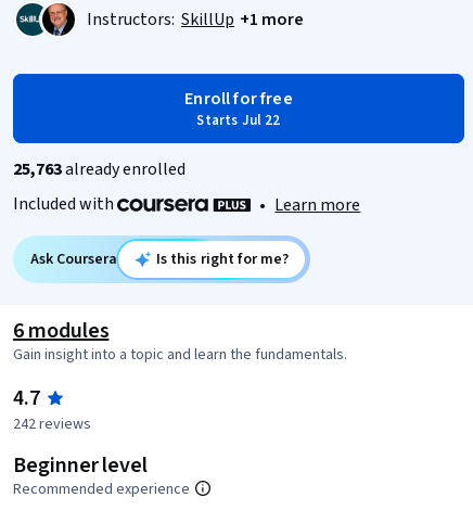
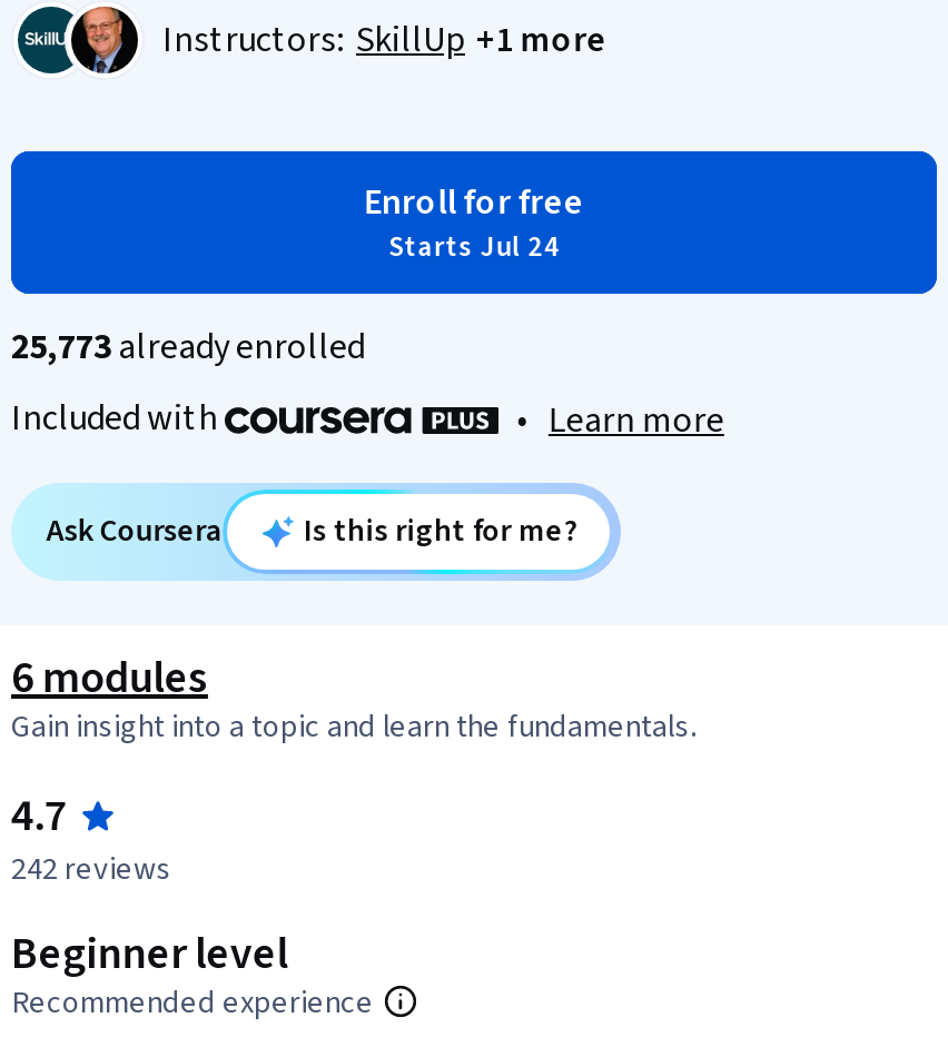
[197,111,280,130] Starts Jul 22 -> [388,227,560,267] Starts Jul 24
[13,157,186,181] 25,763 already enrolled -> [11,323,365,372] 25,773 already enrolled

